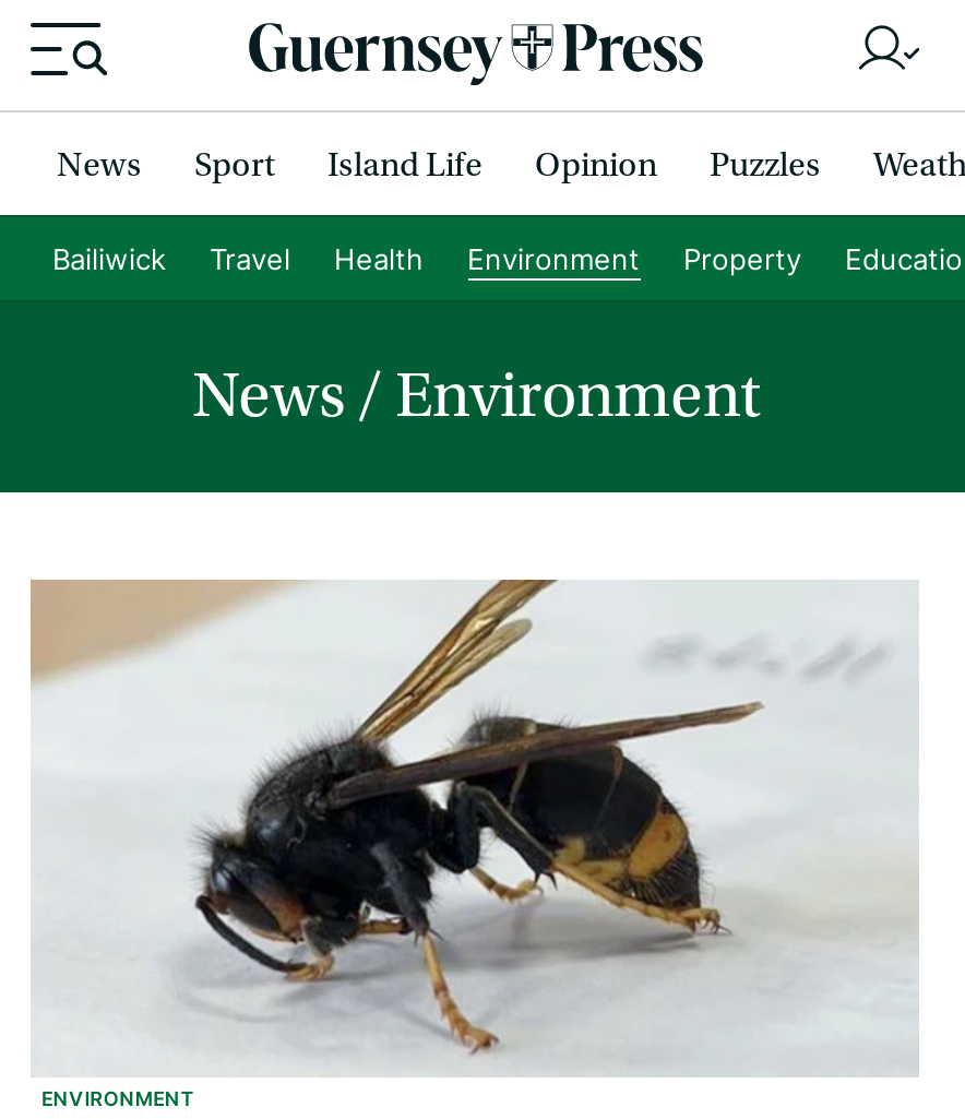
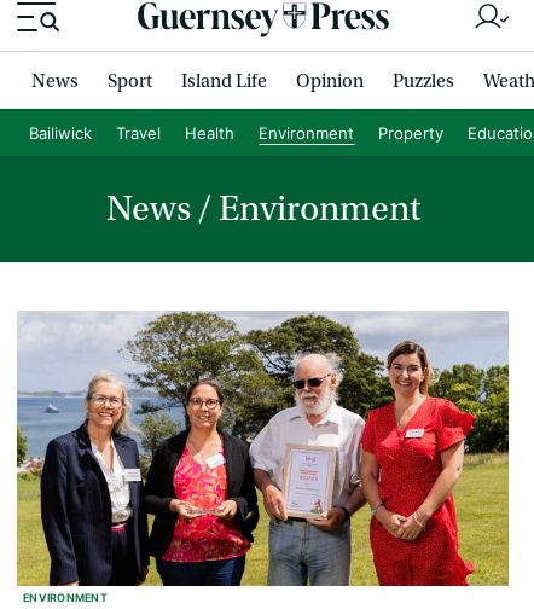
[31,580,919,1078] [image] -> [16,311,510,587] [image]

